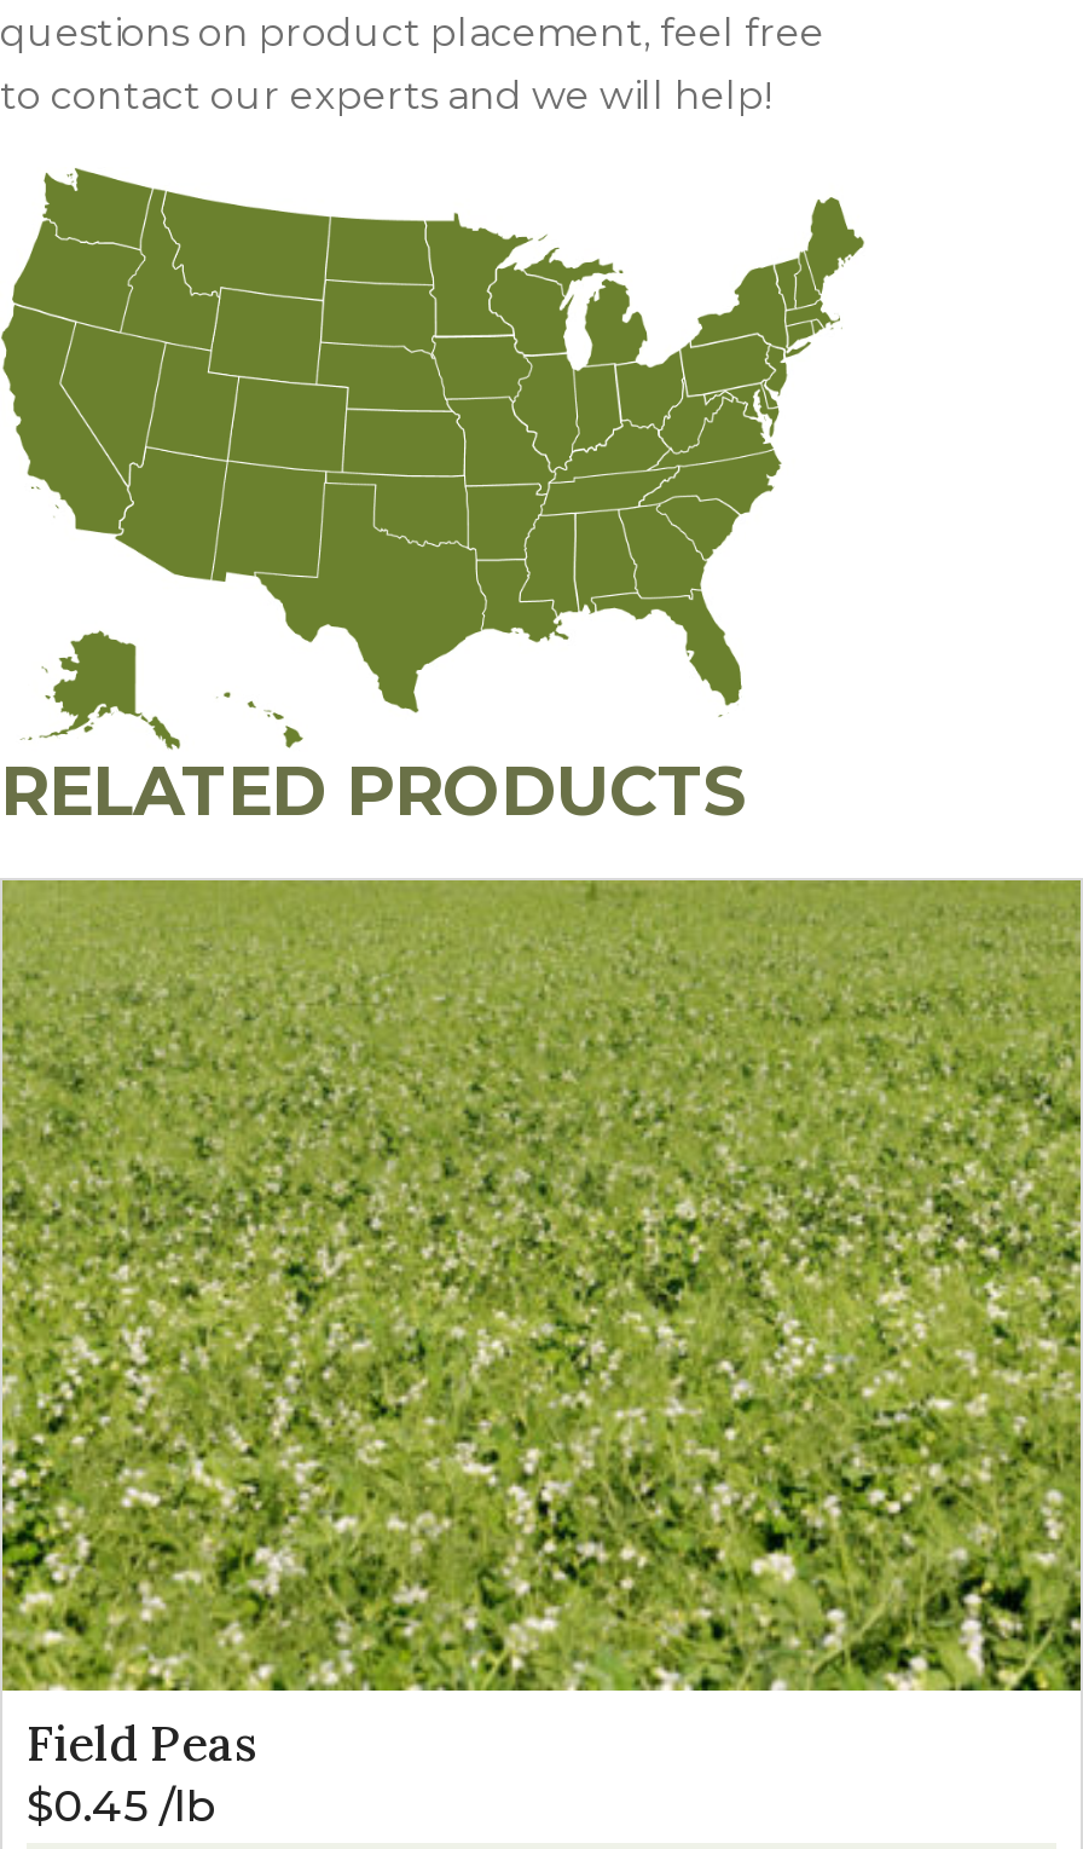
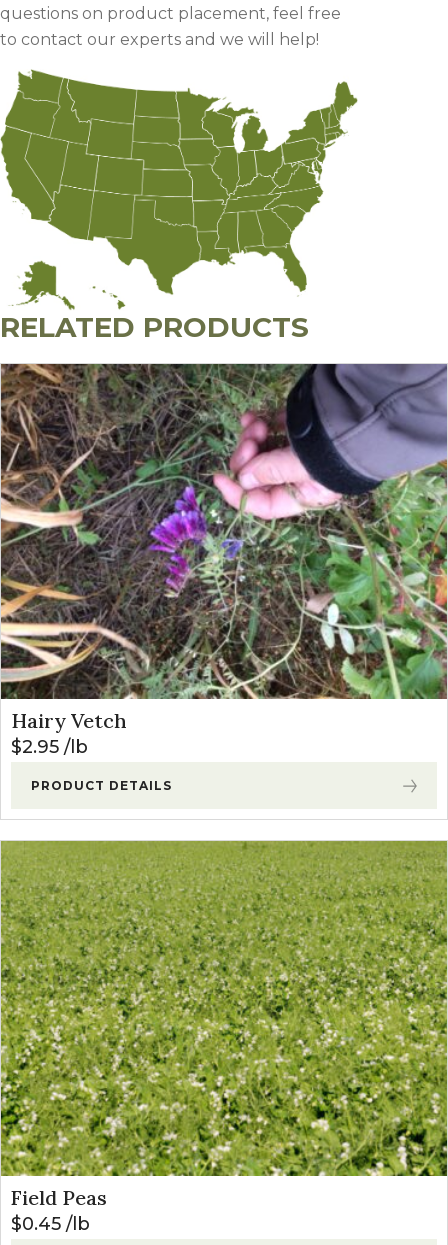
none -> [3,363,445,793] [image] | Hairy Vetch | $2.95 lb | PRODUCT DETAILS

